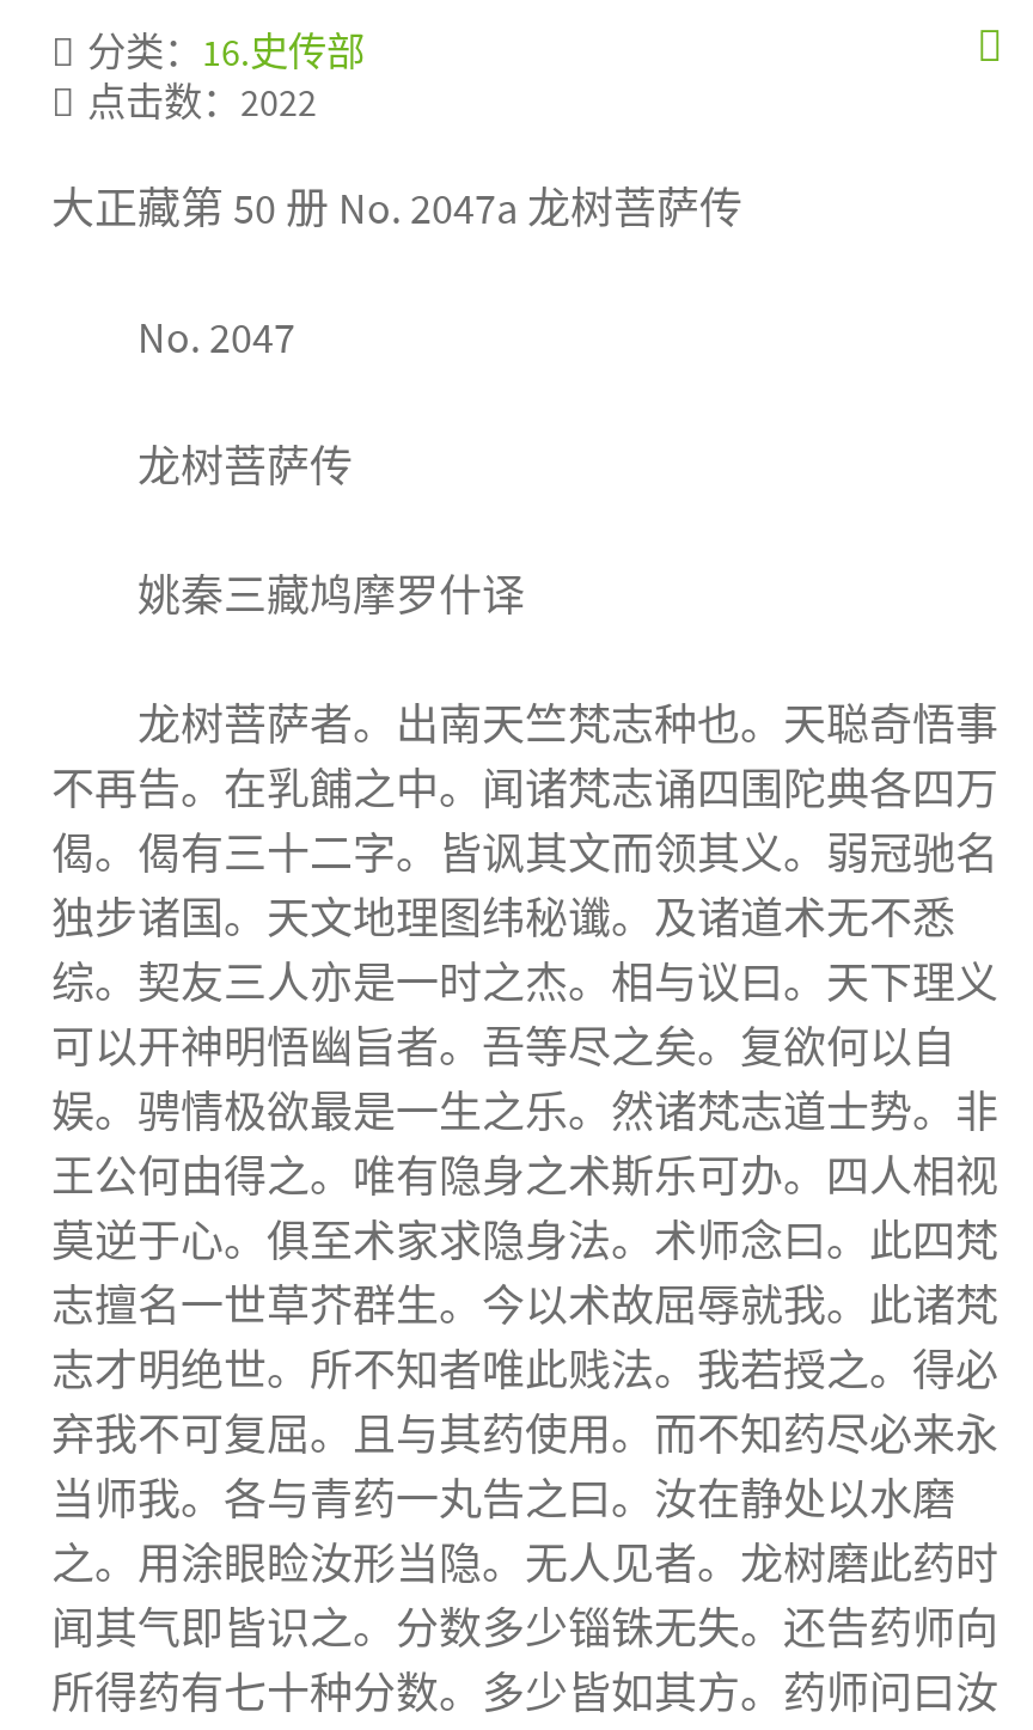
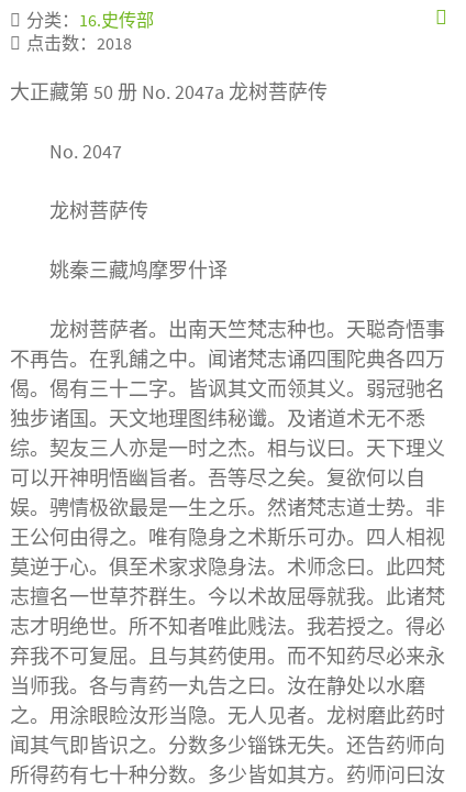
[87,81,317,131] 点击数：2022 -> [26,33,132,56] 点击数：2018

